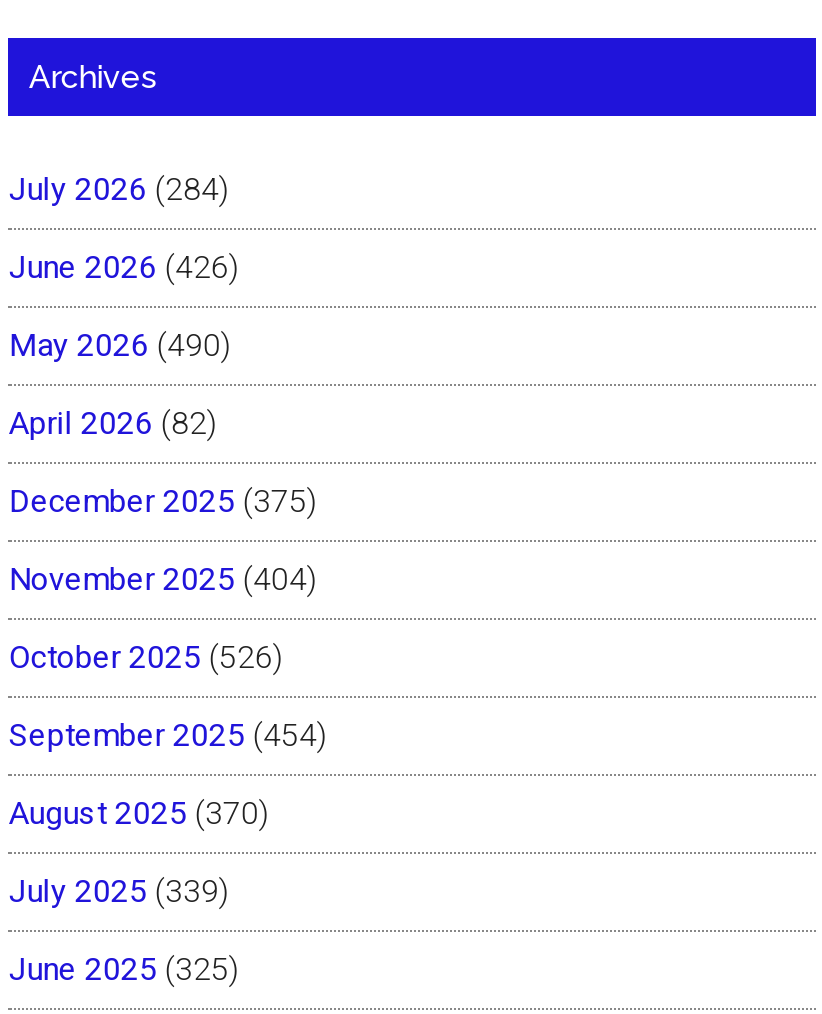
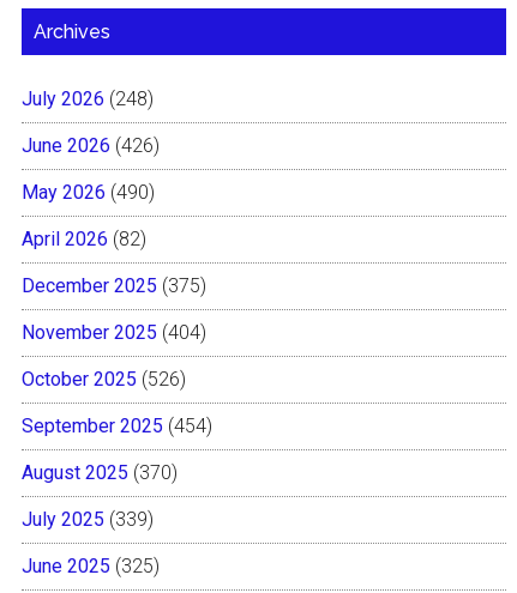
[9,170,229,208] July 2026 (284) -> [22,88,154,110] July 2026 (248)

